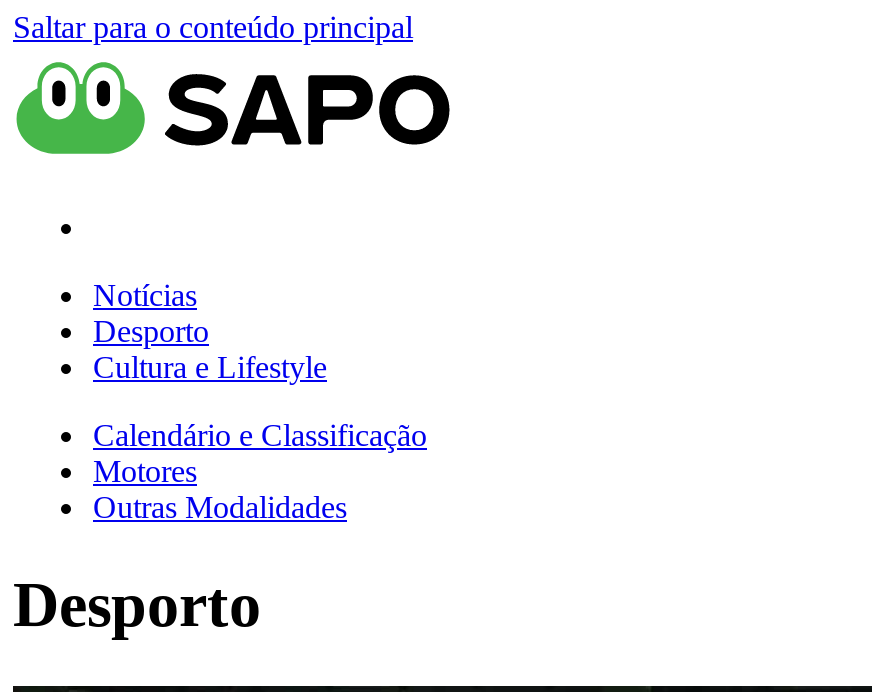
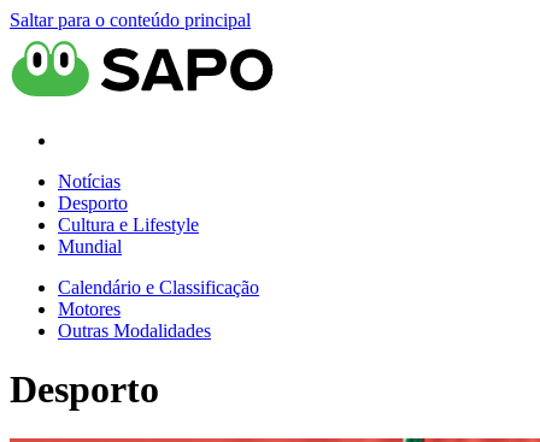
none -> [58,236,122,257] Mundial

